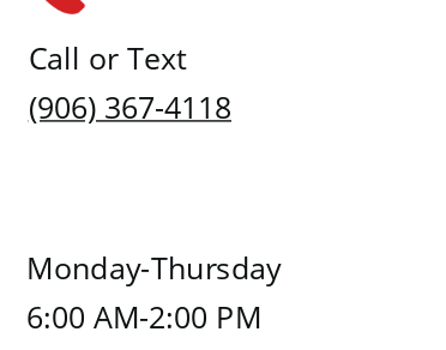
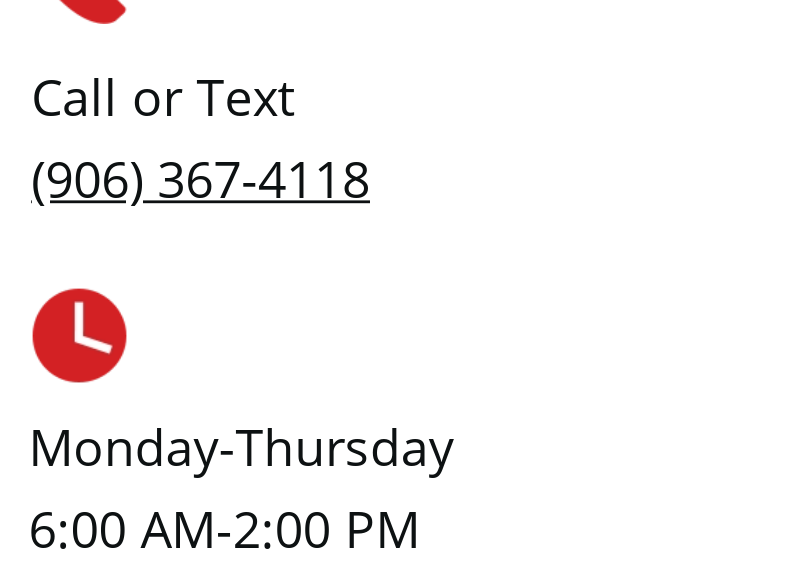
none -> [30,286,128,384] [image]

